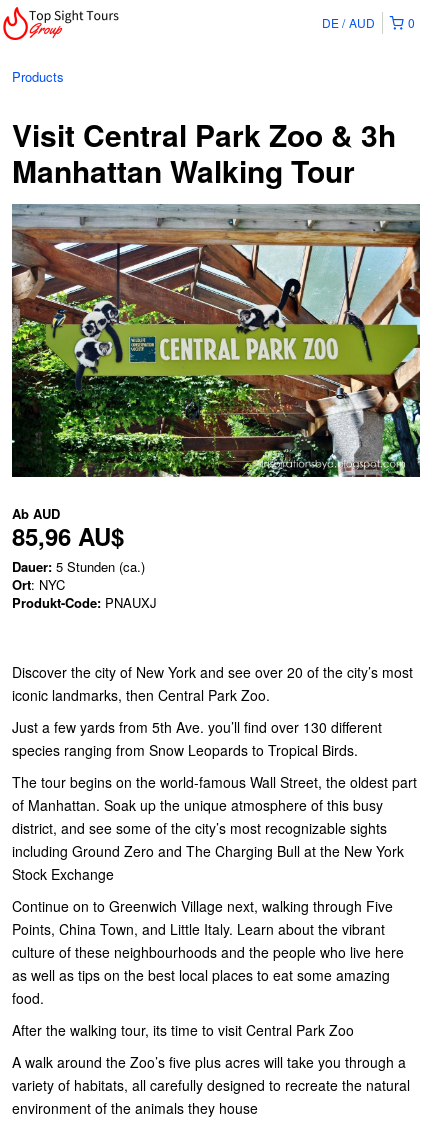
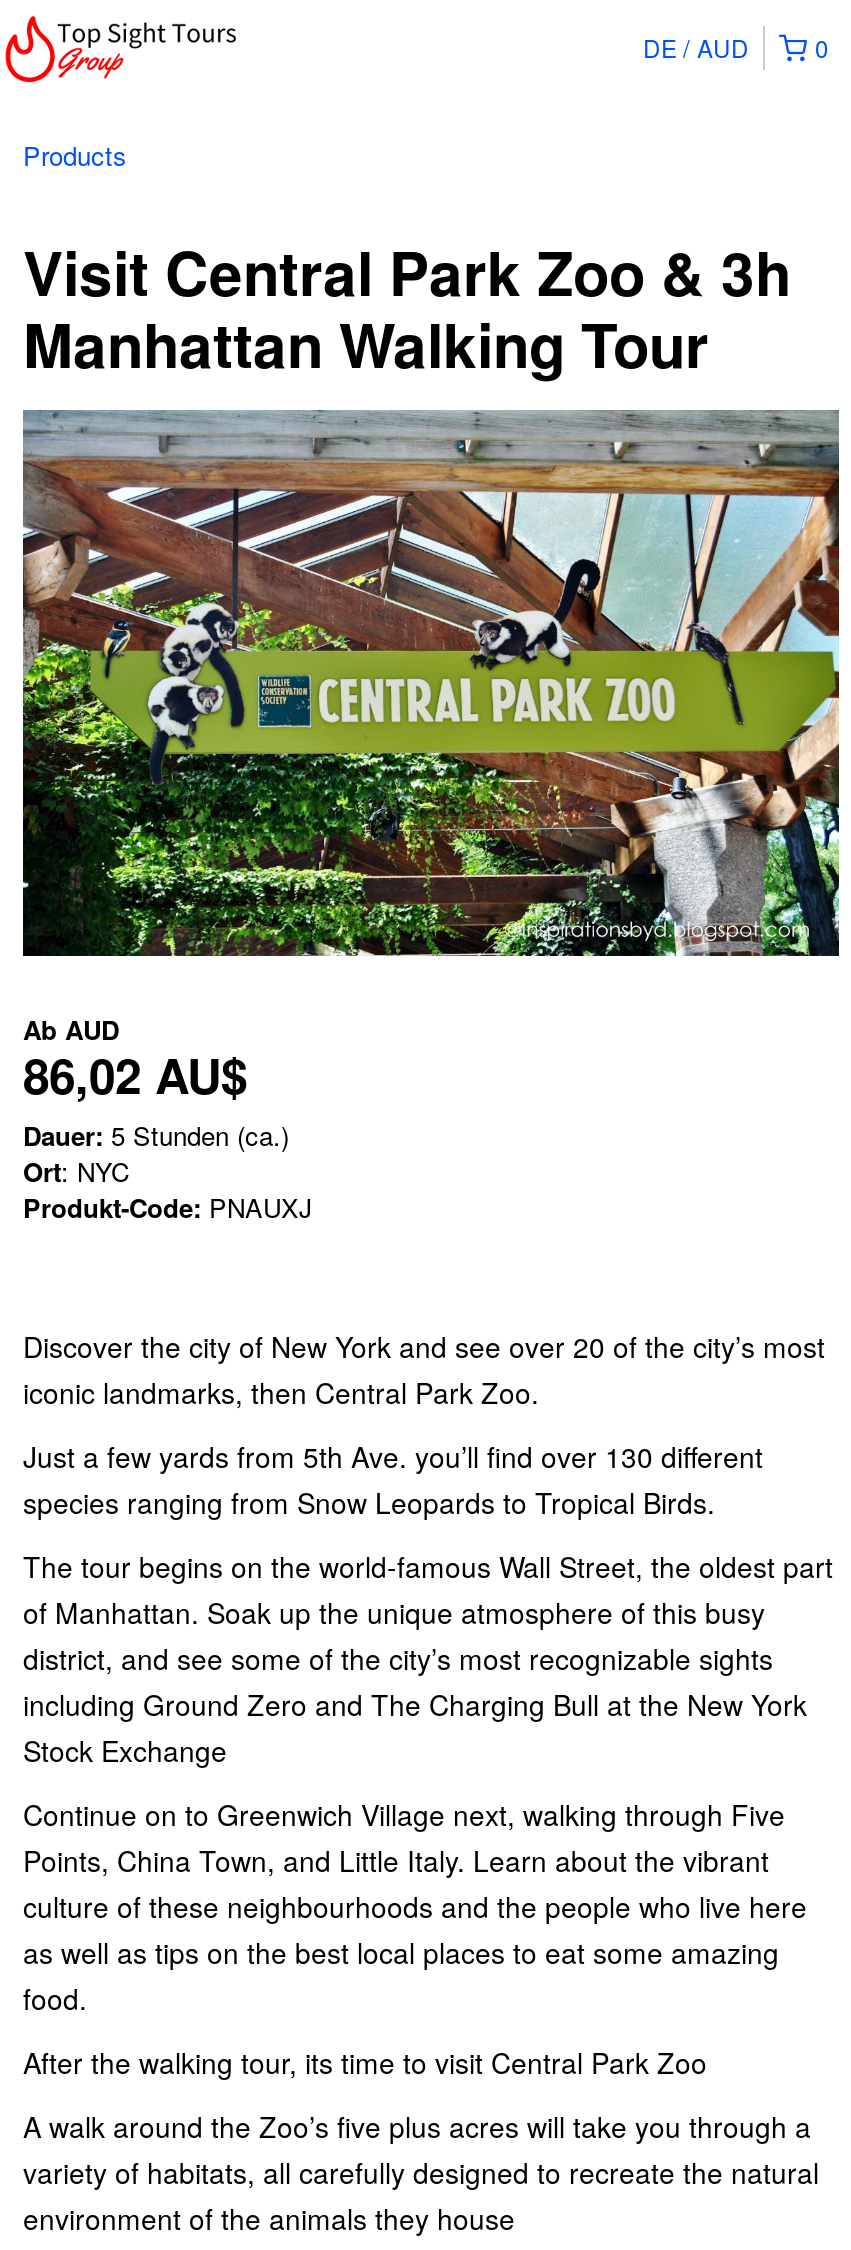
[12,519,124,553] 85,96 AU$ -> [23,1040,247,1108] 86,02 AU$

